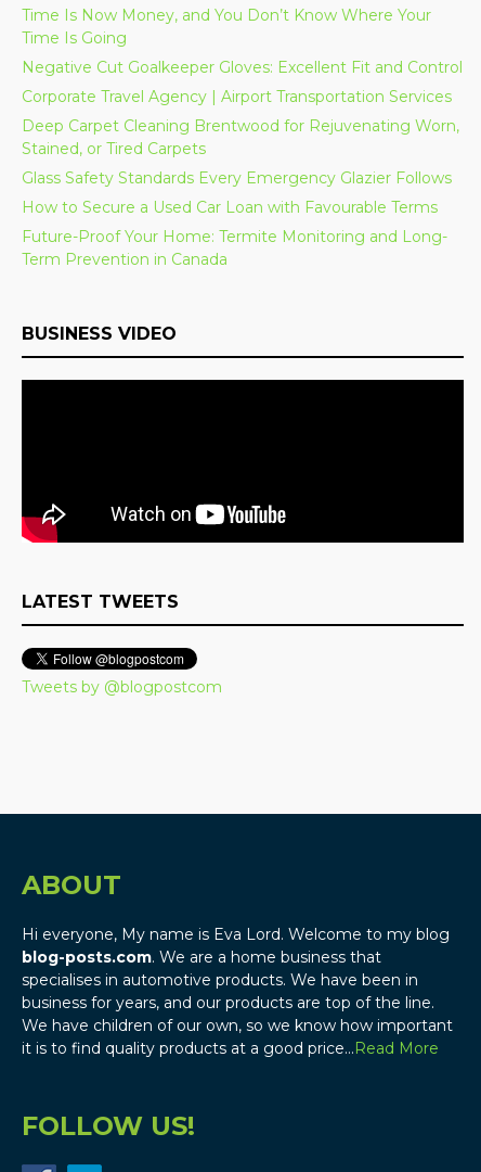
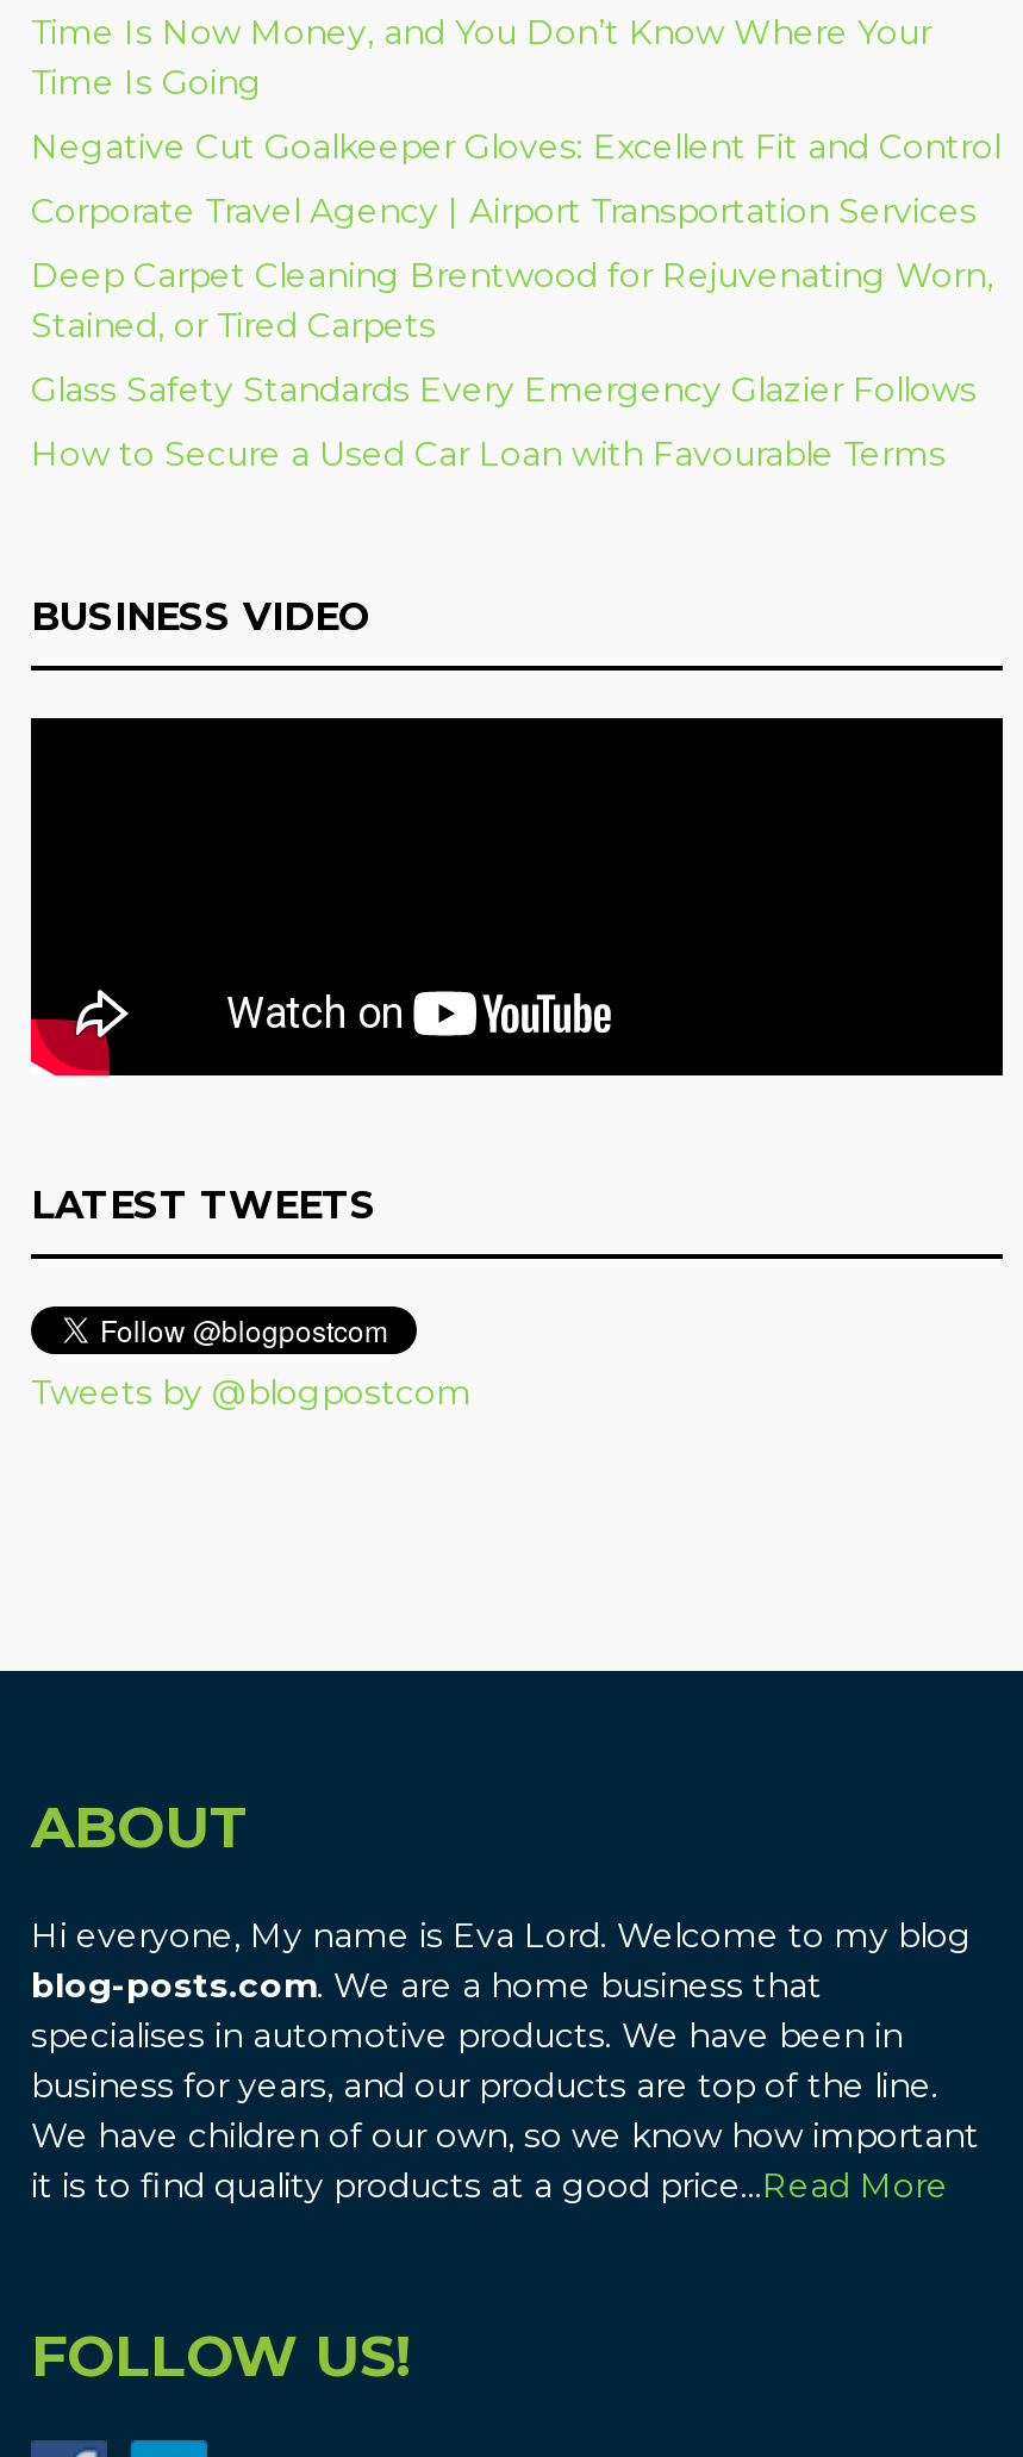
[22,227,447,269] Future-Proof Your Home: Termite Monitoring and Long- | Term Prevention in Canada -> none

